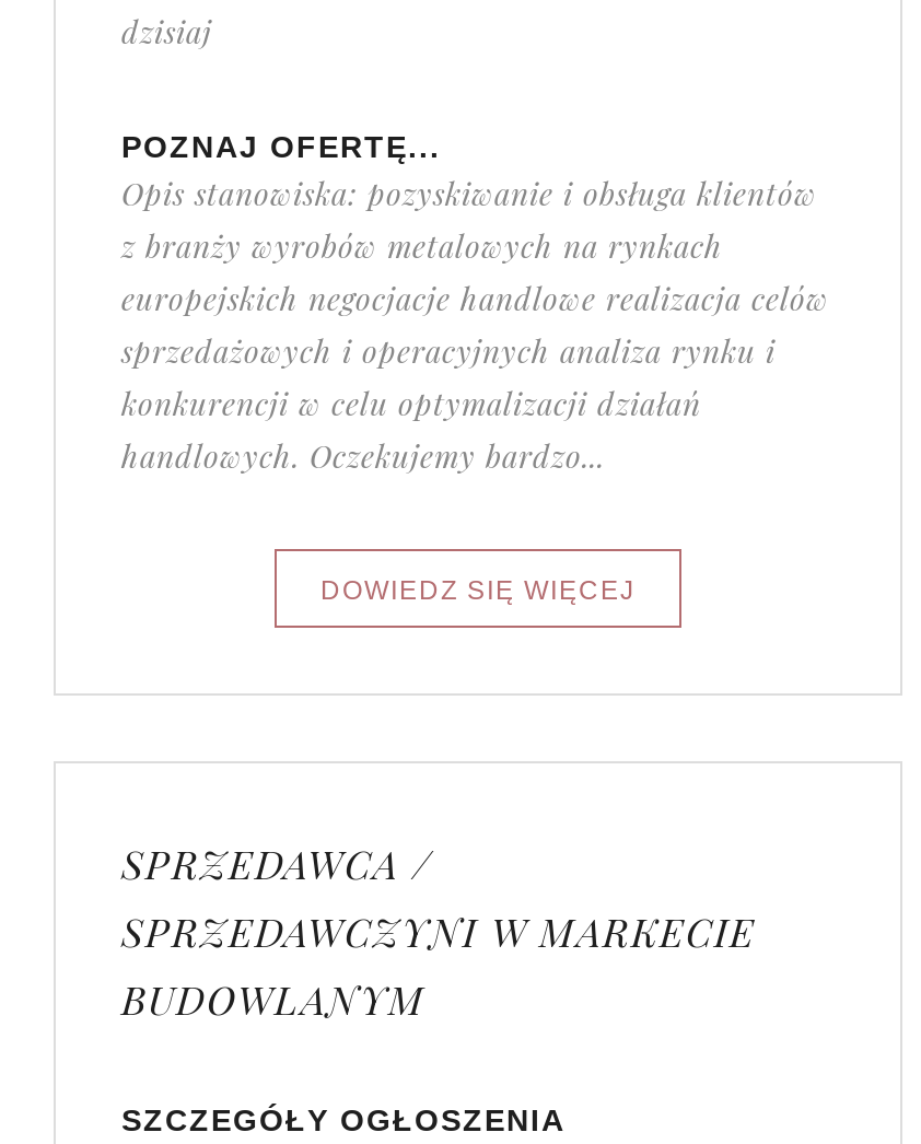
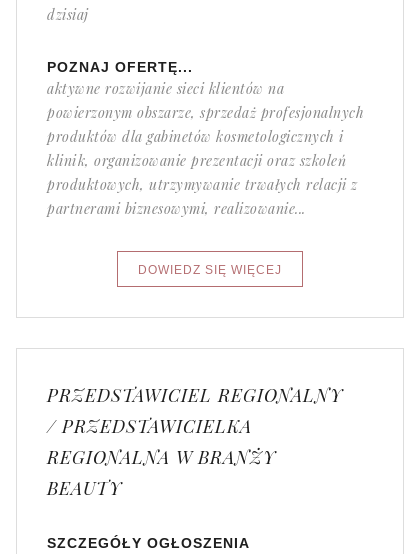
[121,173,829,477] Opis stanowiska: pozyskiwanie i obsługa klientów | z branży wyrobów metalowych na rynkach | europejskich negocjacje handlowe realizacja celów | sprzedażowych i operacyjnych analiza rynku i | konkurencji w celu optymalizacji działań | handlowych. Oczekujemy bardzo... -> [47,79,364,218] aktywne rozwijanie sieci klientów na | powierzonym obszarze, sprzedaż profesjonalnych | produktów dla gabinetów kosmetologicznych i | klinik, organizowanie prezentacji oraz szkoleń | produktowych, utrzymywanie trwałych relacji z | partnerami biznesowymi, realizowanie...
[121,838,756,1026] SPRZEDAWCA / | SPRZEDAWCZYNI W MARKECIE | BUDOWLANYM -> [47,383,343,500] PRZEDSTAWICIEL REGIONALNY | / PRZEDSTAWICIELKA | REGIONALNA W BRANŻY | BEAUTY

